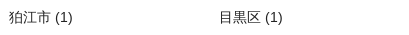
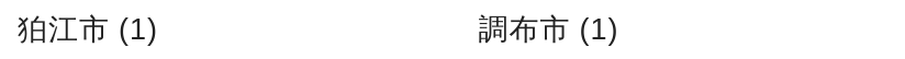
[219,10,283,25] 目黒区 (1) -> [478,13,619,45] 調布市 (1)

